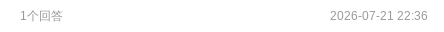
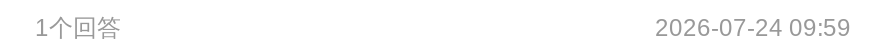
[330,9,428,23] 2026-07-21 22:36 -> [655,14,851,42] 2026-07-24 09:59

